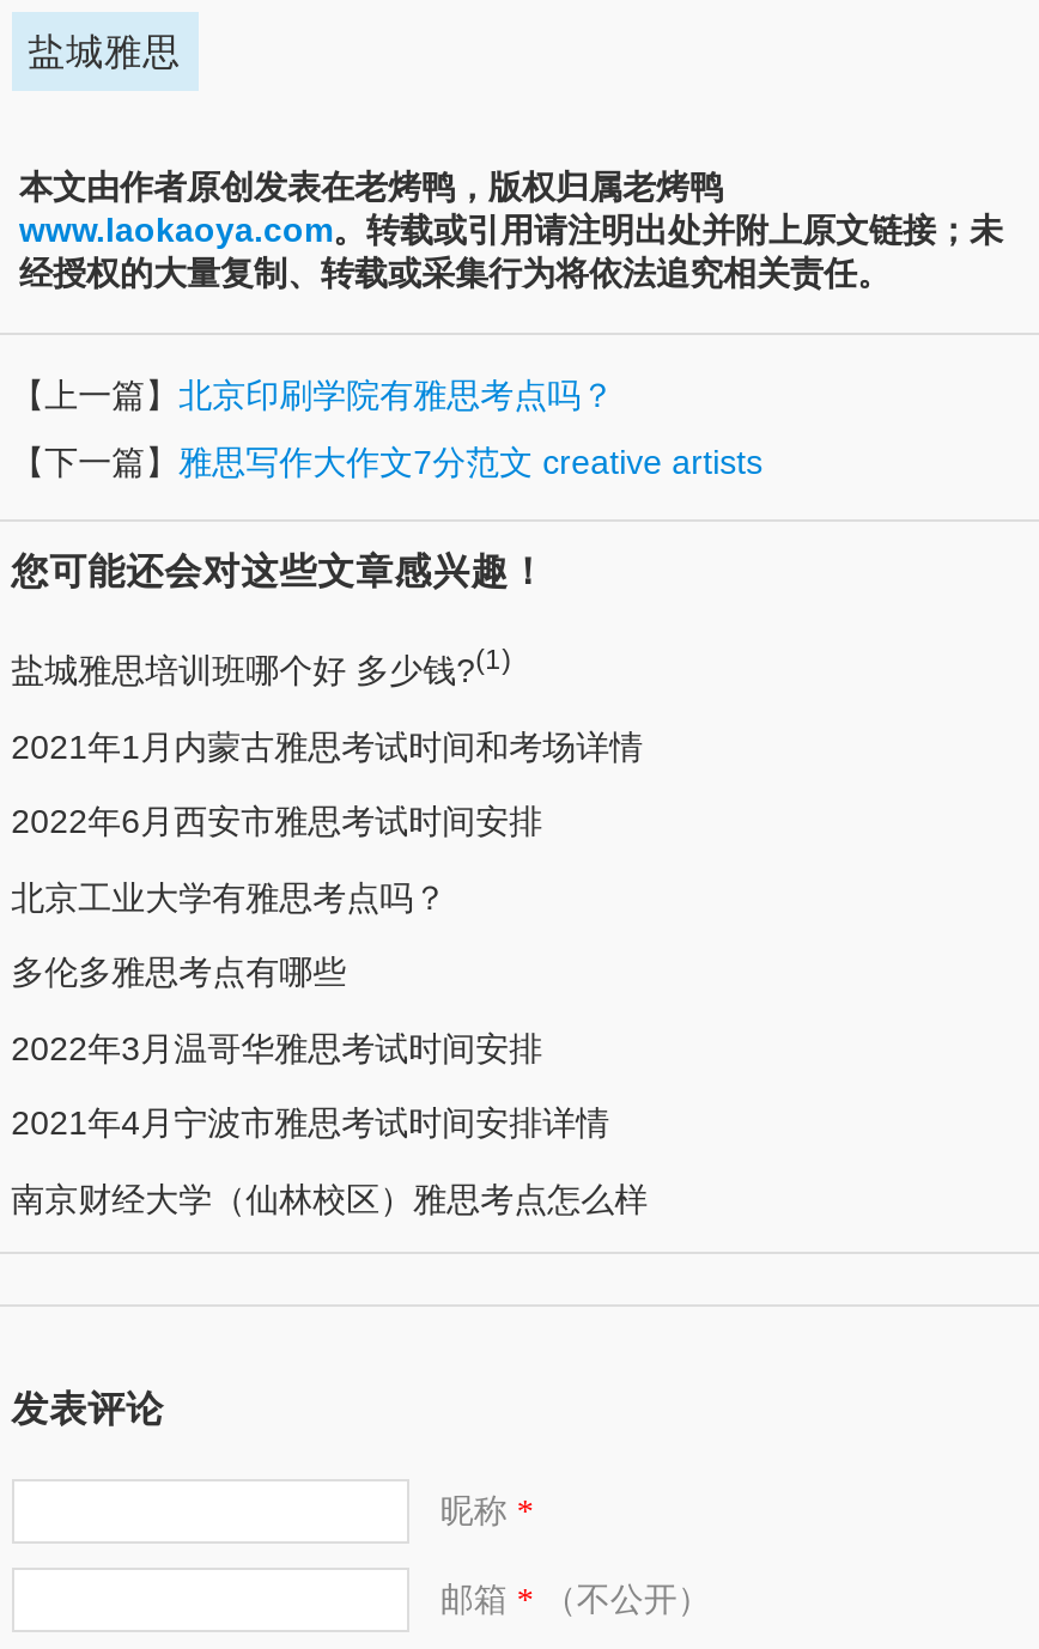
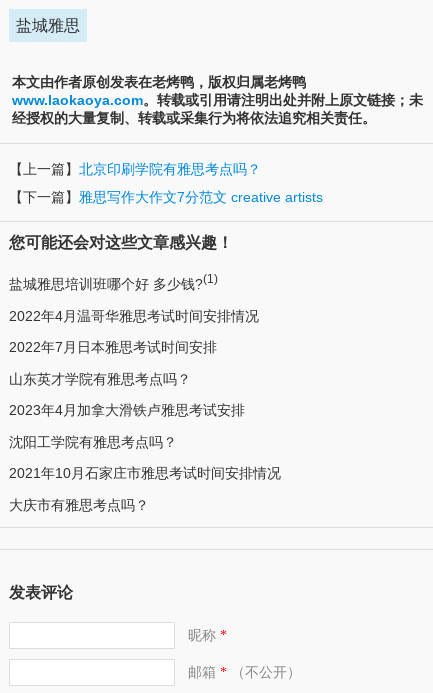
[11,727,643,765] 2021年1月内蒙古雅思考试时间和考场详情 -> [9,308,259,324] 2022年4月温哥华雅思考试时间安排情况
[11,802,543,841] 2022年6月西安市雅思考试时间安排 -> [9,339,217,355] 2022年7月日本雅思考试时间安排
[11,878,447,916] 北京工业大学有雅思考点吗？ -> [9,371,191,387] 山东英才学院有雅思考点吗？
[11,953,346,991] 多伦多雅思考点有哪些 -> [9,402,245,418] 2023年4月加拿大滑铁卢雅思考试安排
[11,1028,543,1067] 2022年3月温哥华雅思考试时间安排 -> [9,434,177,450] 沈阳工学院有雅思考点吗？
[11,1104,610,1142] 2021年4月宁波市雅思考试时间安排详情 -> [9,465,281,481] 2021年10月石家庄市雅思考试时间安排情况
[11,1179,648,1217] 南京财经大学（仙林校区）雅思考点怎么样 -> [9,497,149,513] 大庆市有雅思考点吗？

